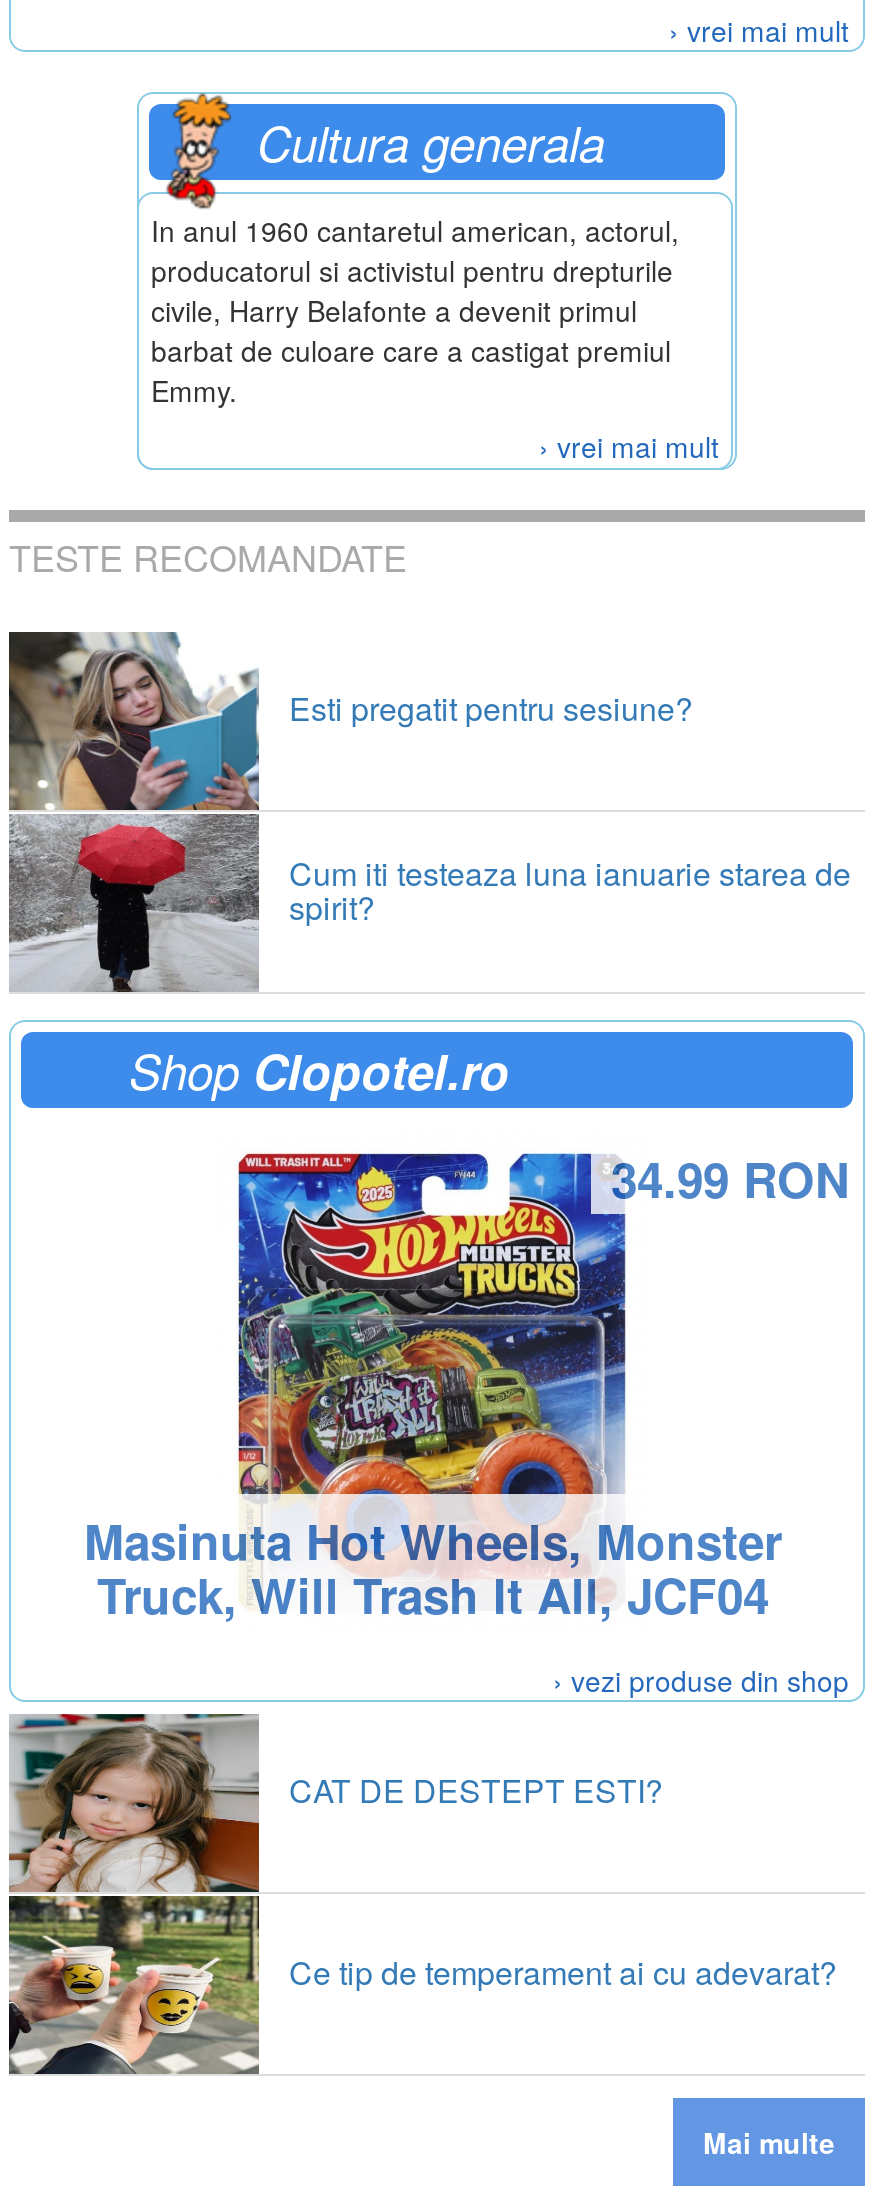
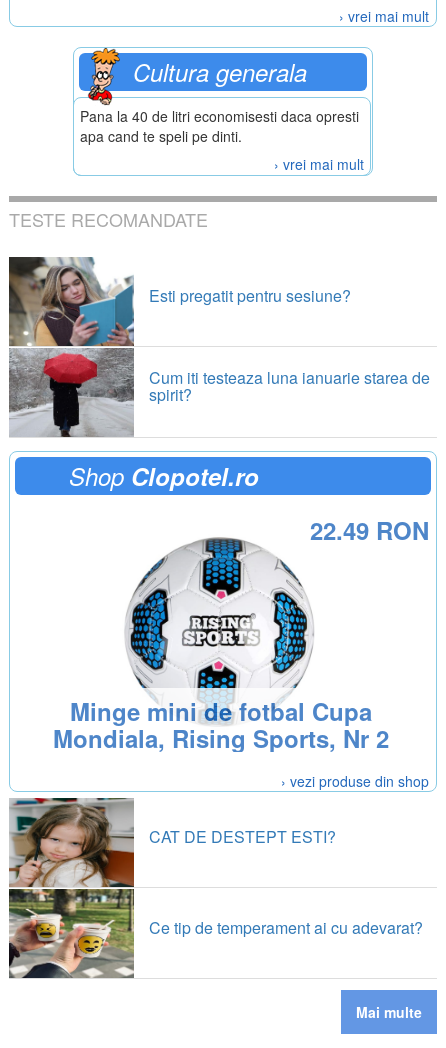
[151,210,679,410] In anul 1960 cantaretul american, actorul, | producatorul si activistul pentru drepturile | civile, Harry Belafonte a devenit primul | barbat de culoare care a castigat premiul | Emmy. -> [80,106,359,146] Pana la 40 de litri economisesti daca opresti | apa cand te speli pe dinti.
[237,1144,849,1492] [image] | 34.99 RON -> [124,513,429,687] [image] | 22.49 RON
[84,1506,782,1628] Masinuta Hot Wheels, Monster | Truck, Will Trash It All, JCF04 -> [53,694,389,755] Minge mini de fotbal Cupa | Mondiala, Rising Sports, Nr 2

